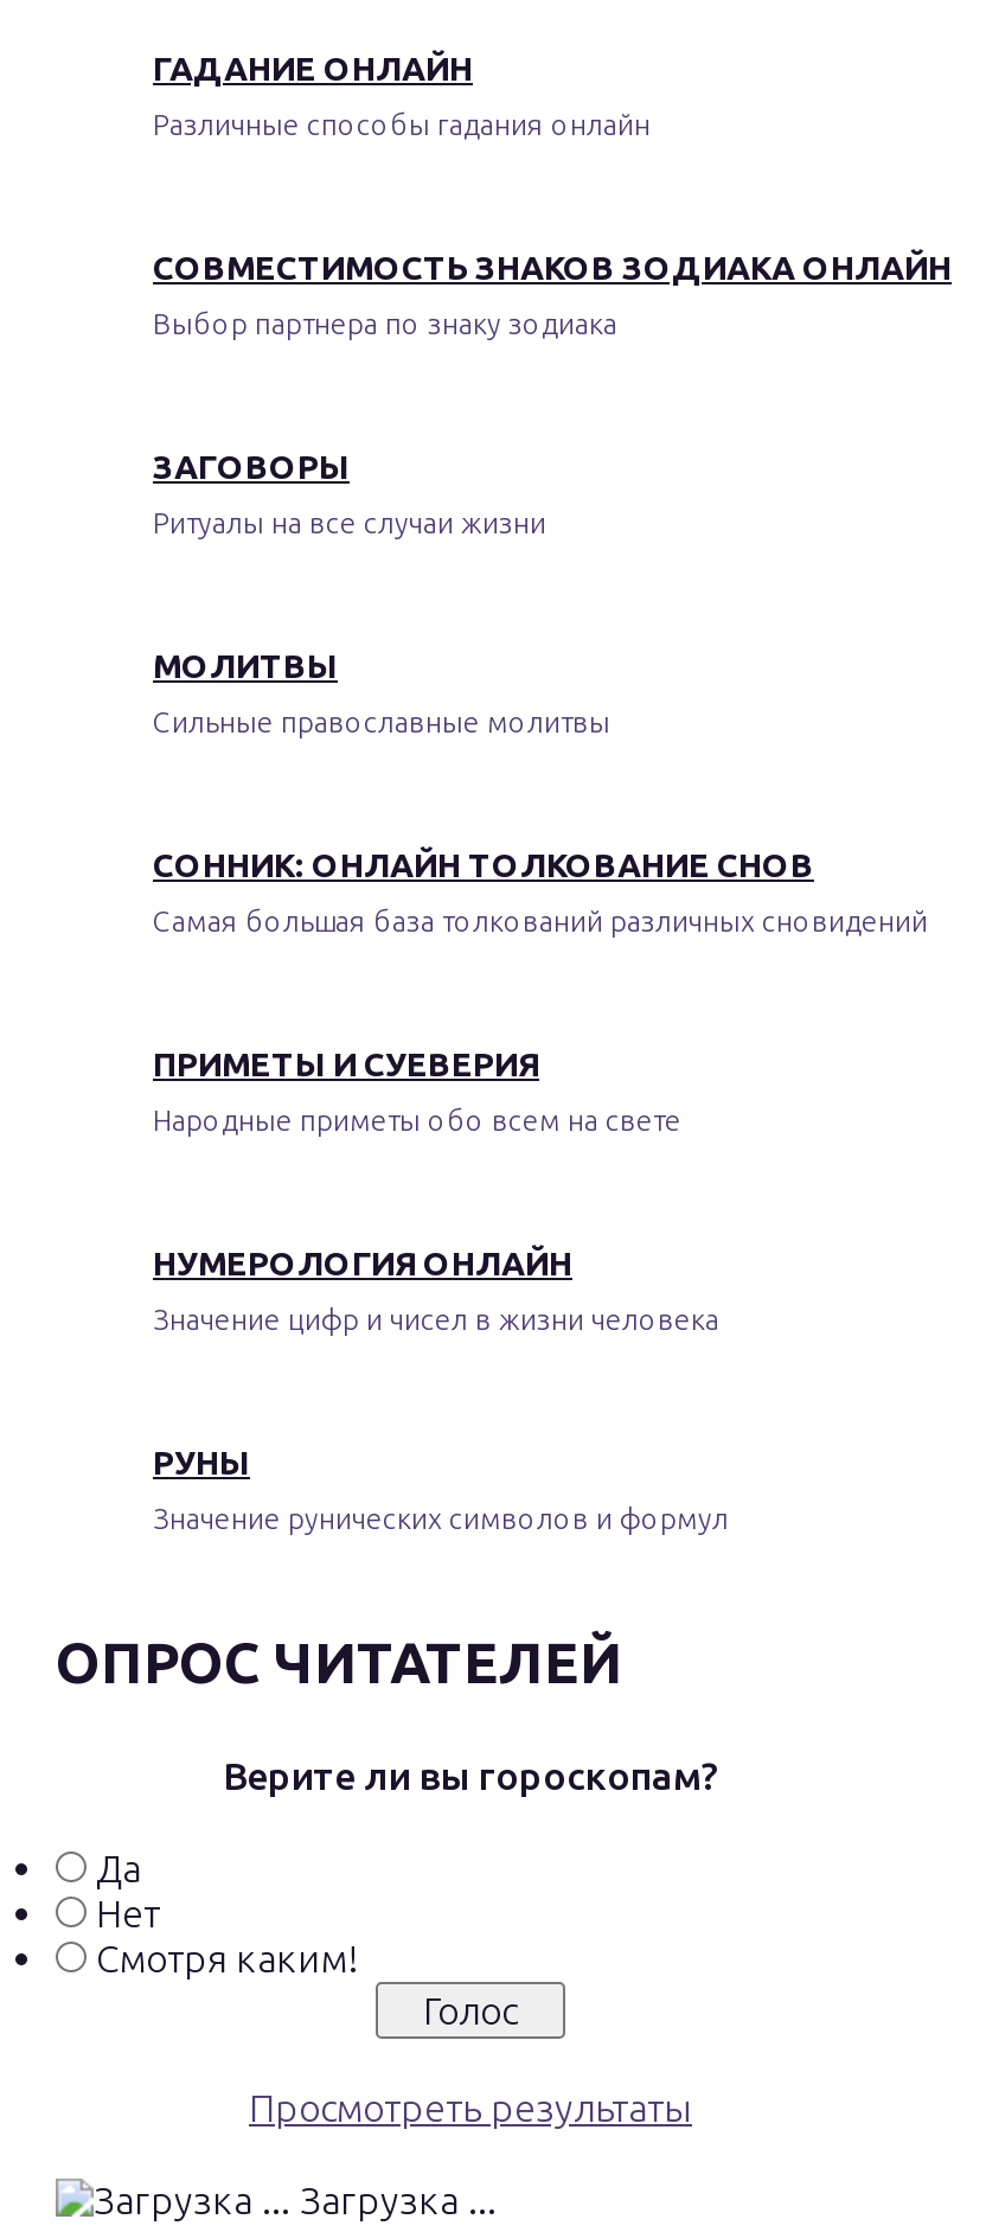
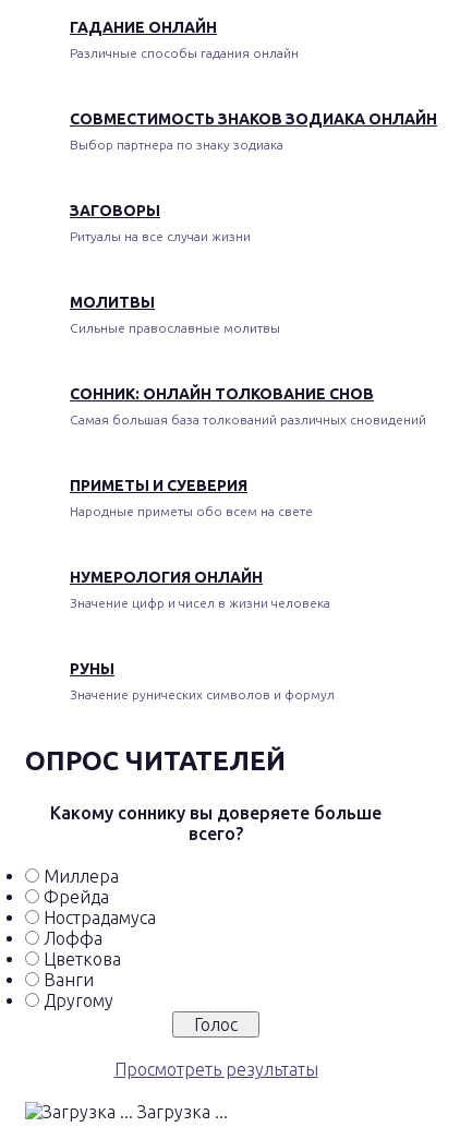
[223,1754,718,1797] Верите ли вы гороскопам? -> [50,803,382,843] Какому соннику вы доверяете больше | всего?
[96,1847,357,1980] Да | Нет | Смотря каким! -> [44,866,156,1010] Миллера | Фрейда | Нострадамуса | Лоффа | Цветкова | Ванги | Другому

